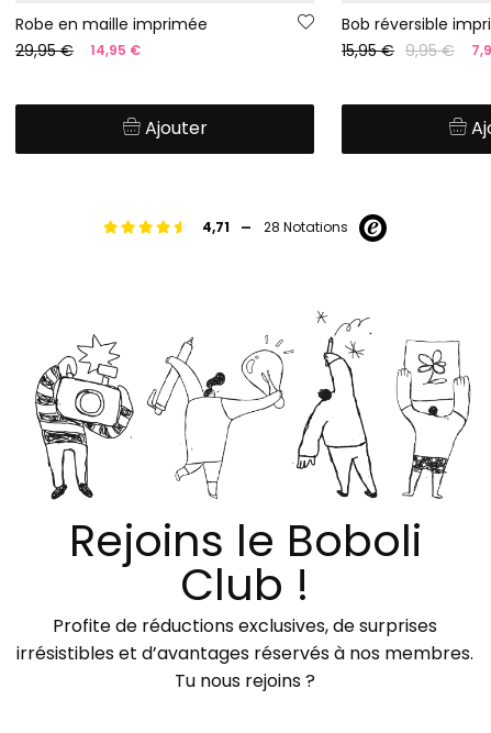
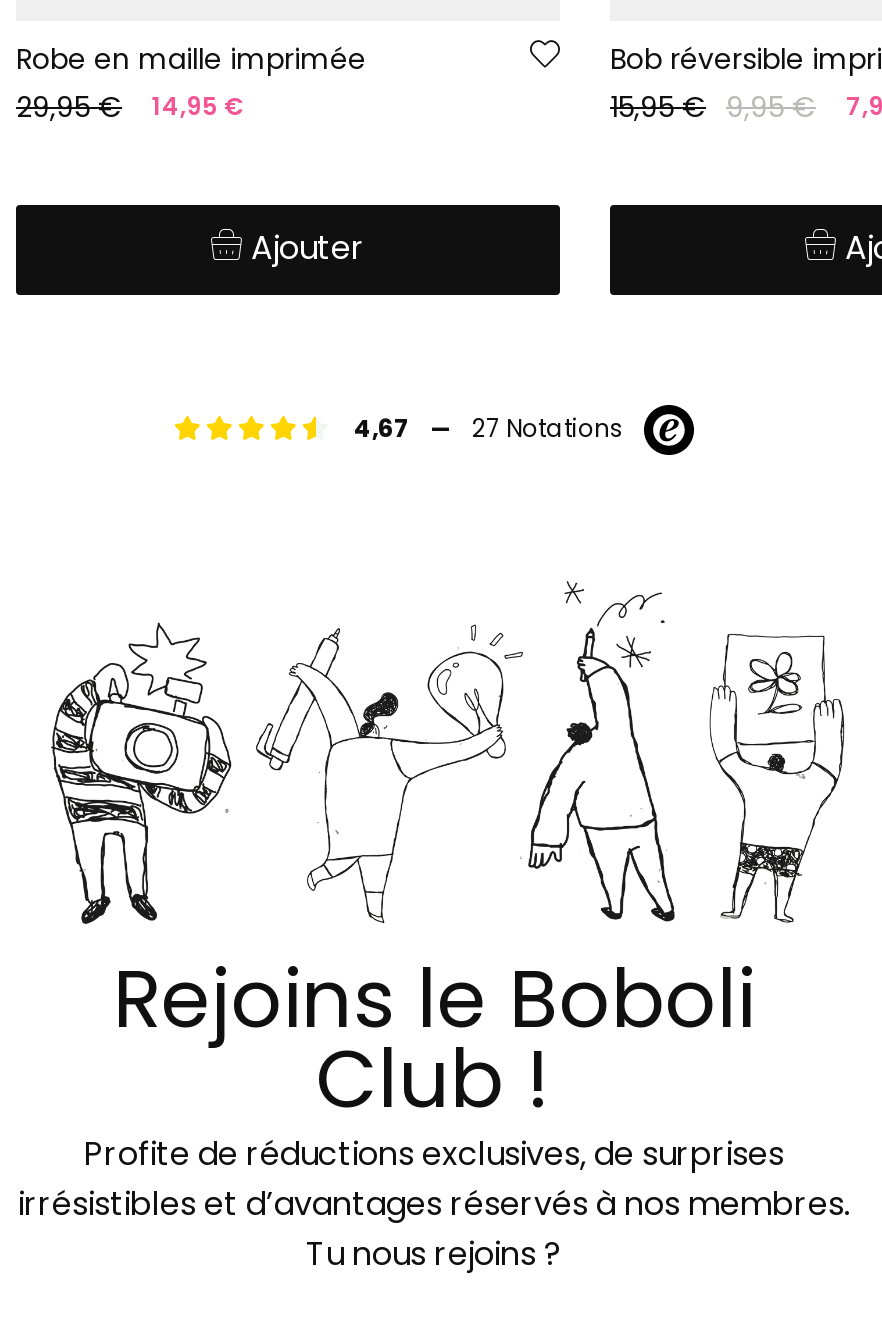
[202,212,348,244] 4,71 - 28 Notations -> [354,400,624,458] 4,67 - 27 Notations

